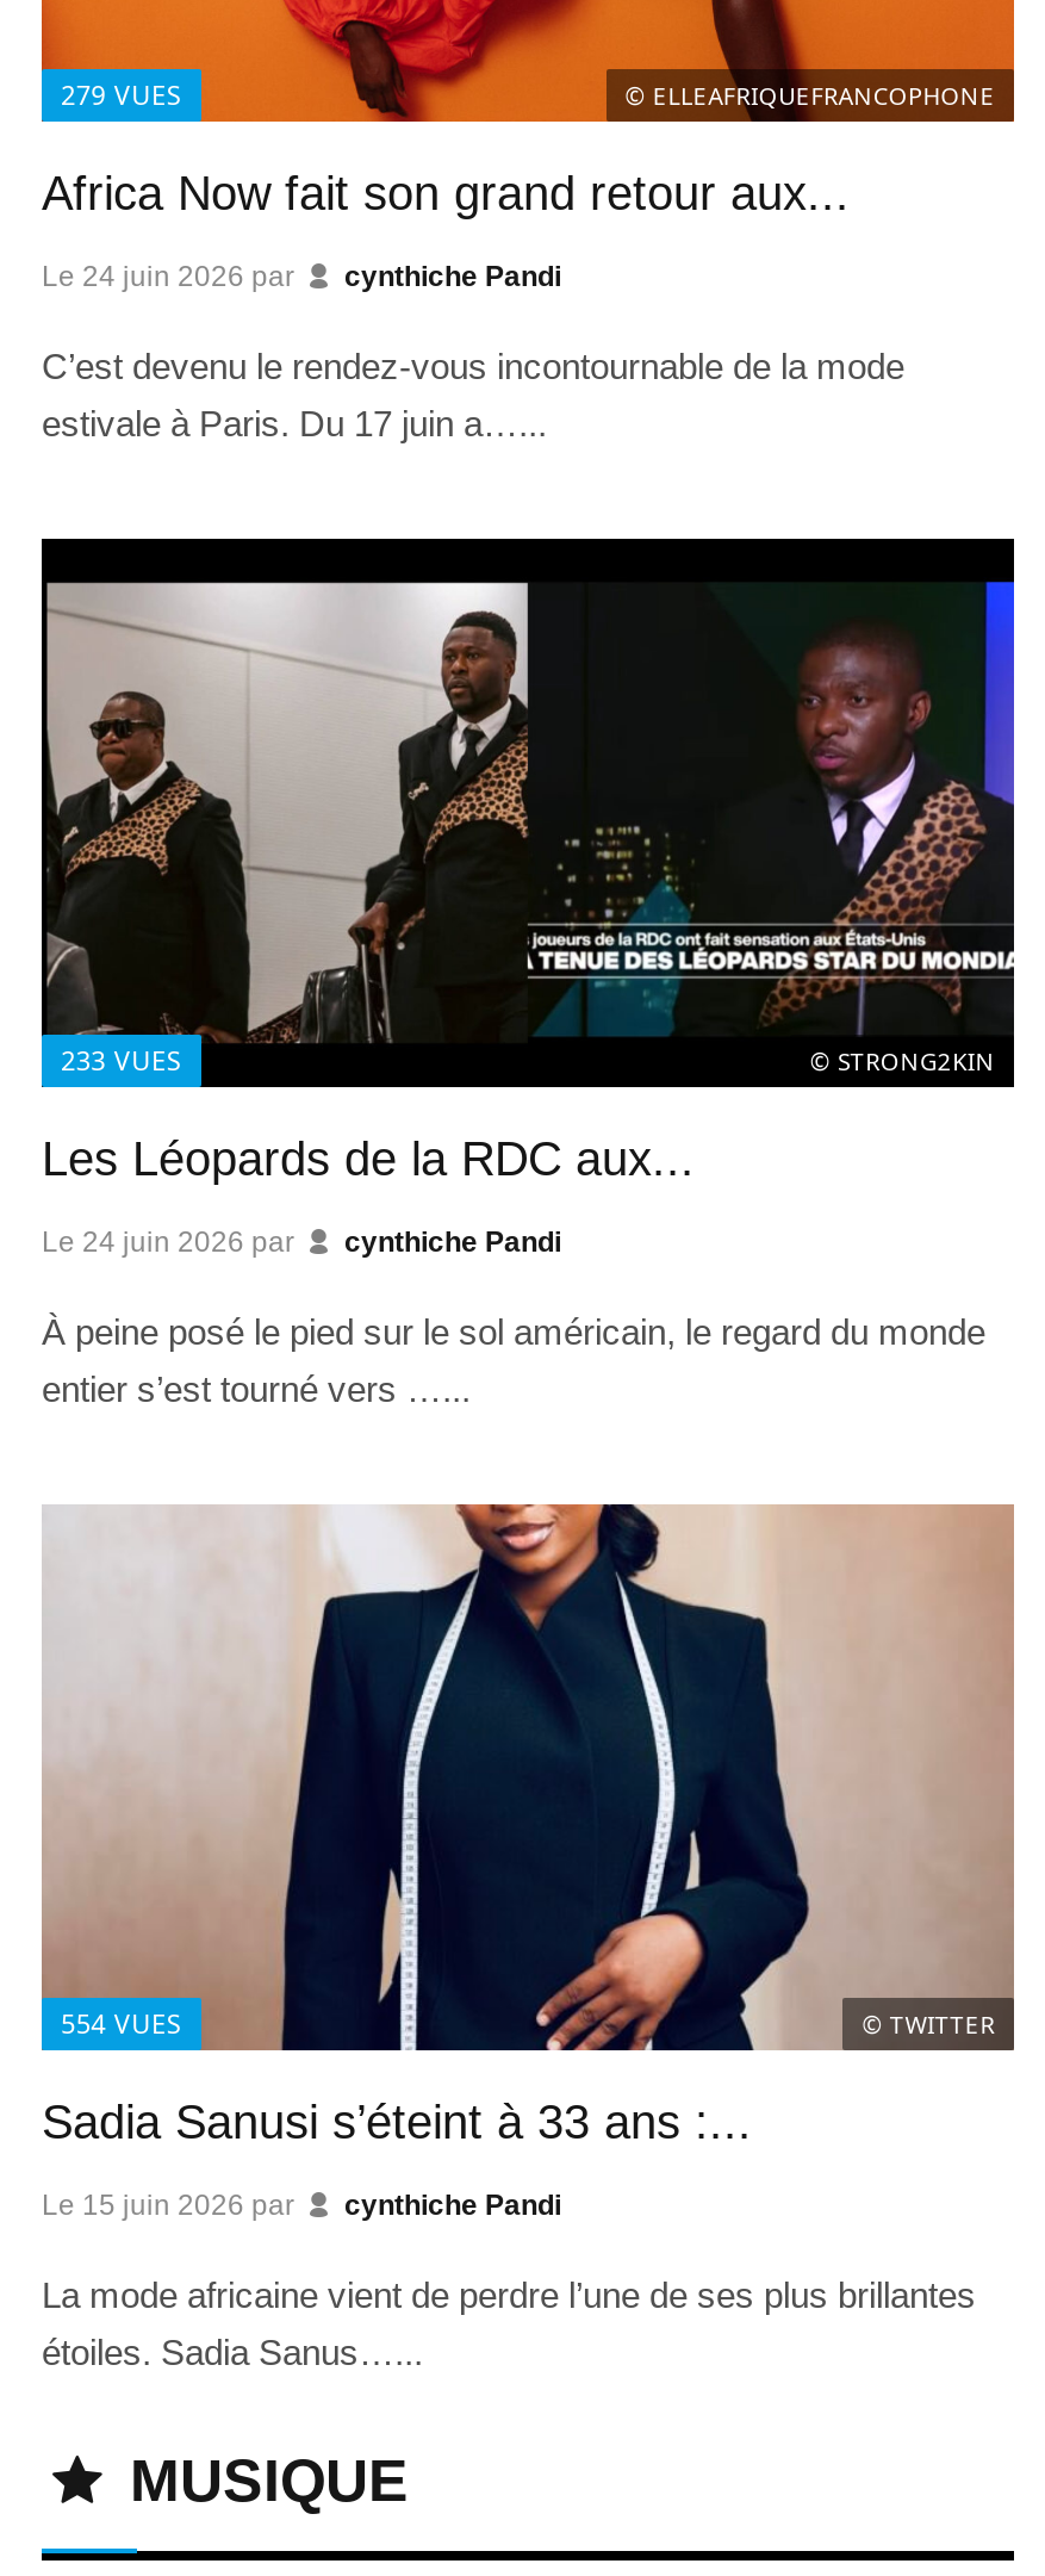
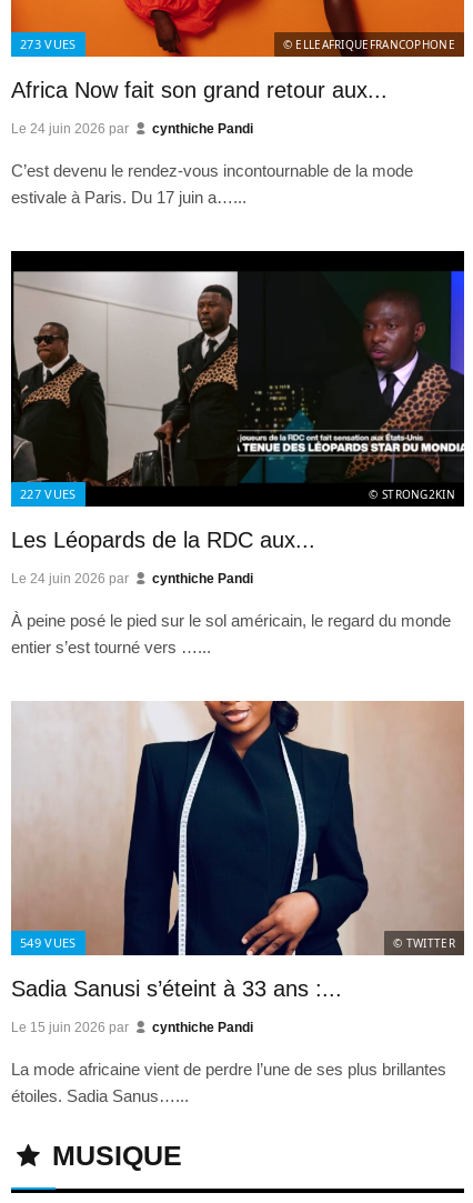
[61,76,182,112] 279 VUES -> [20,36,76,52] 273 VUES
[61,1041,182,1076] 233 VUES -> [20,485,76,502] 227 VUES
[61,2005,182,2041] 554 VUES -> [20,934,76,951] 549 VUES

